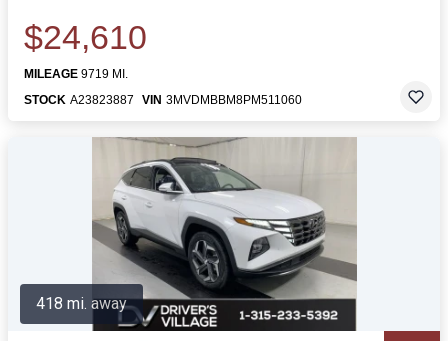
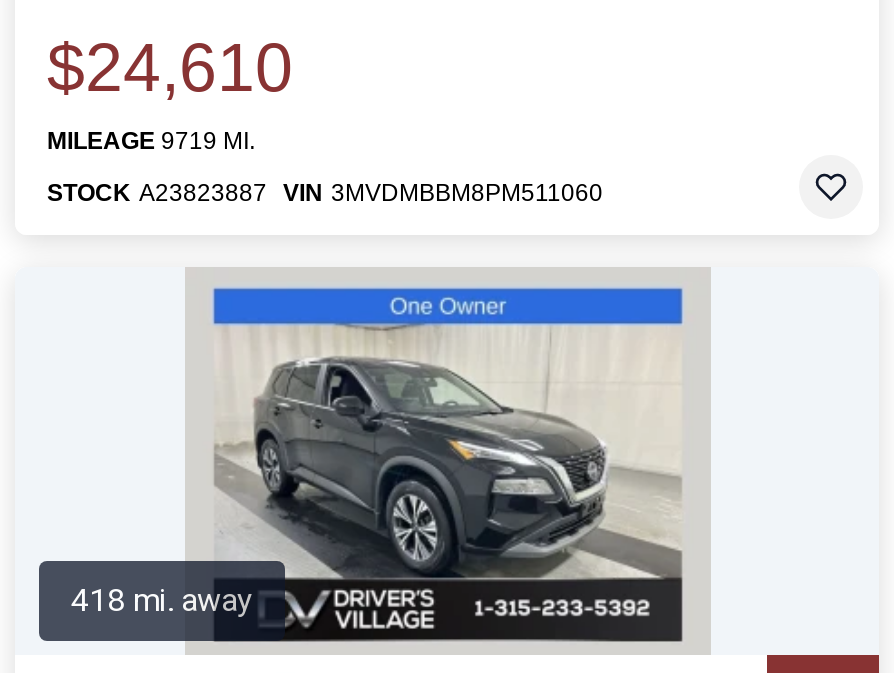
[92,137,358,332] [image] -> [185,269,713,655] [image]

